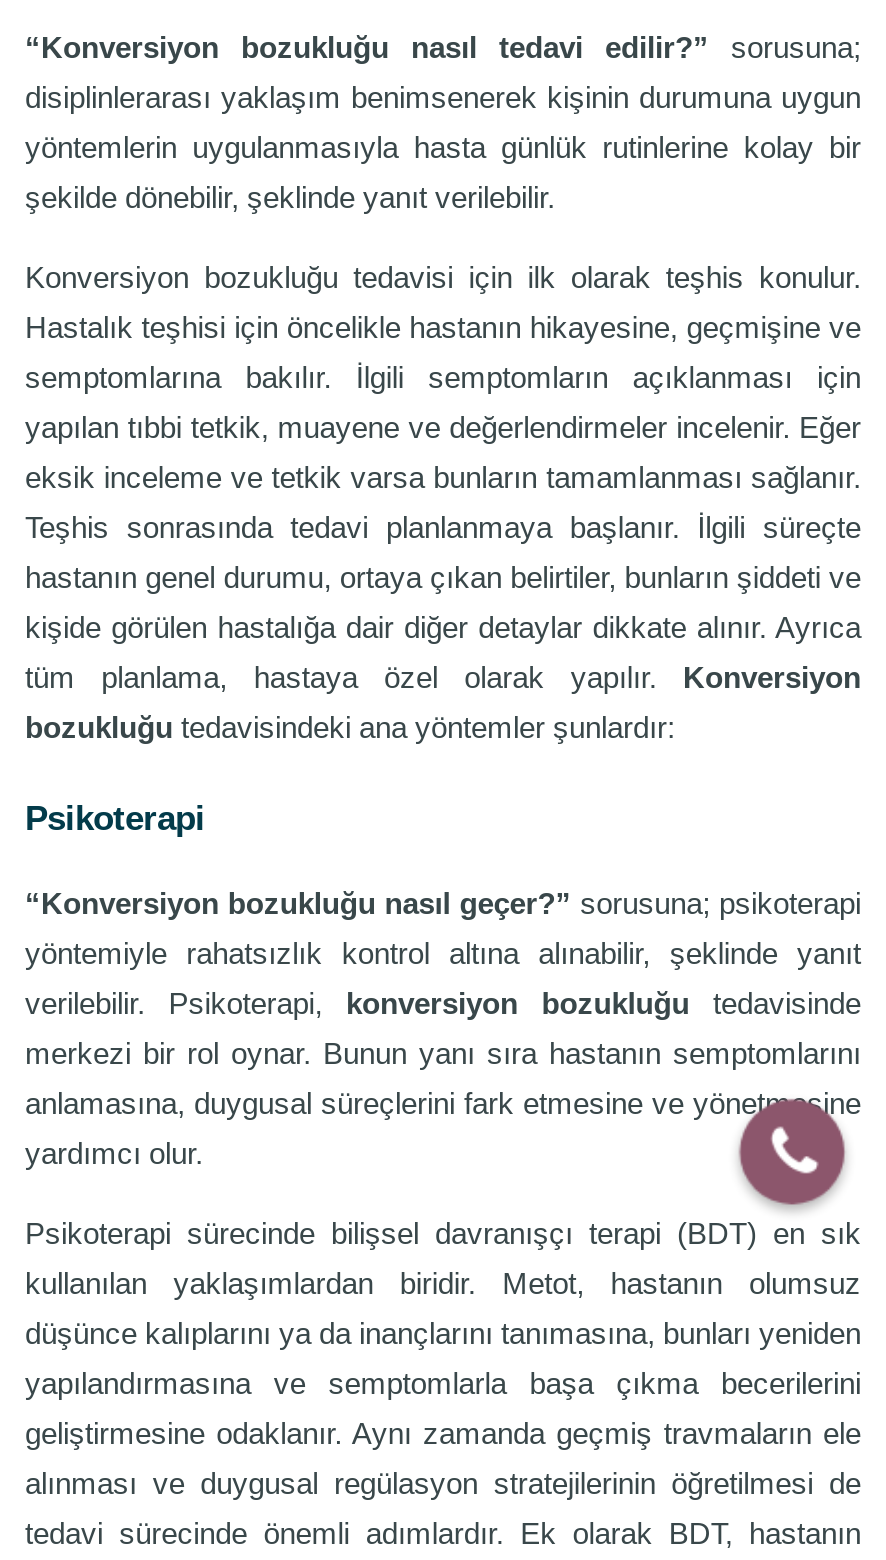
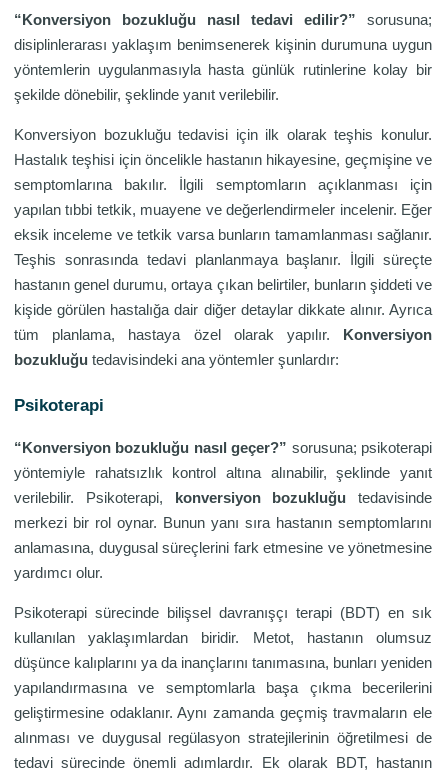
[735,1124,849,1210] [image] -> none

